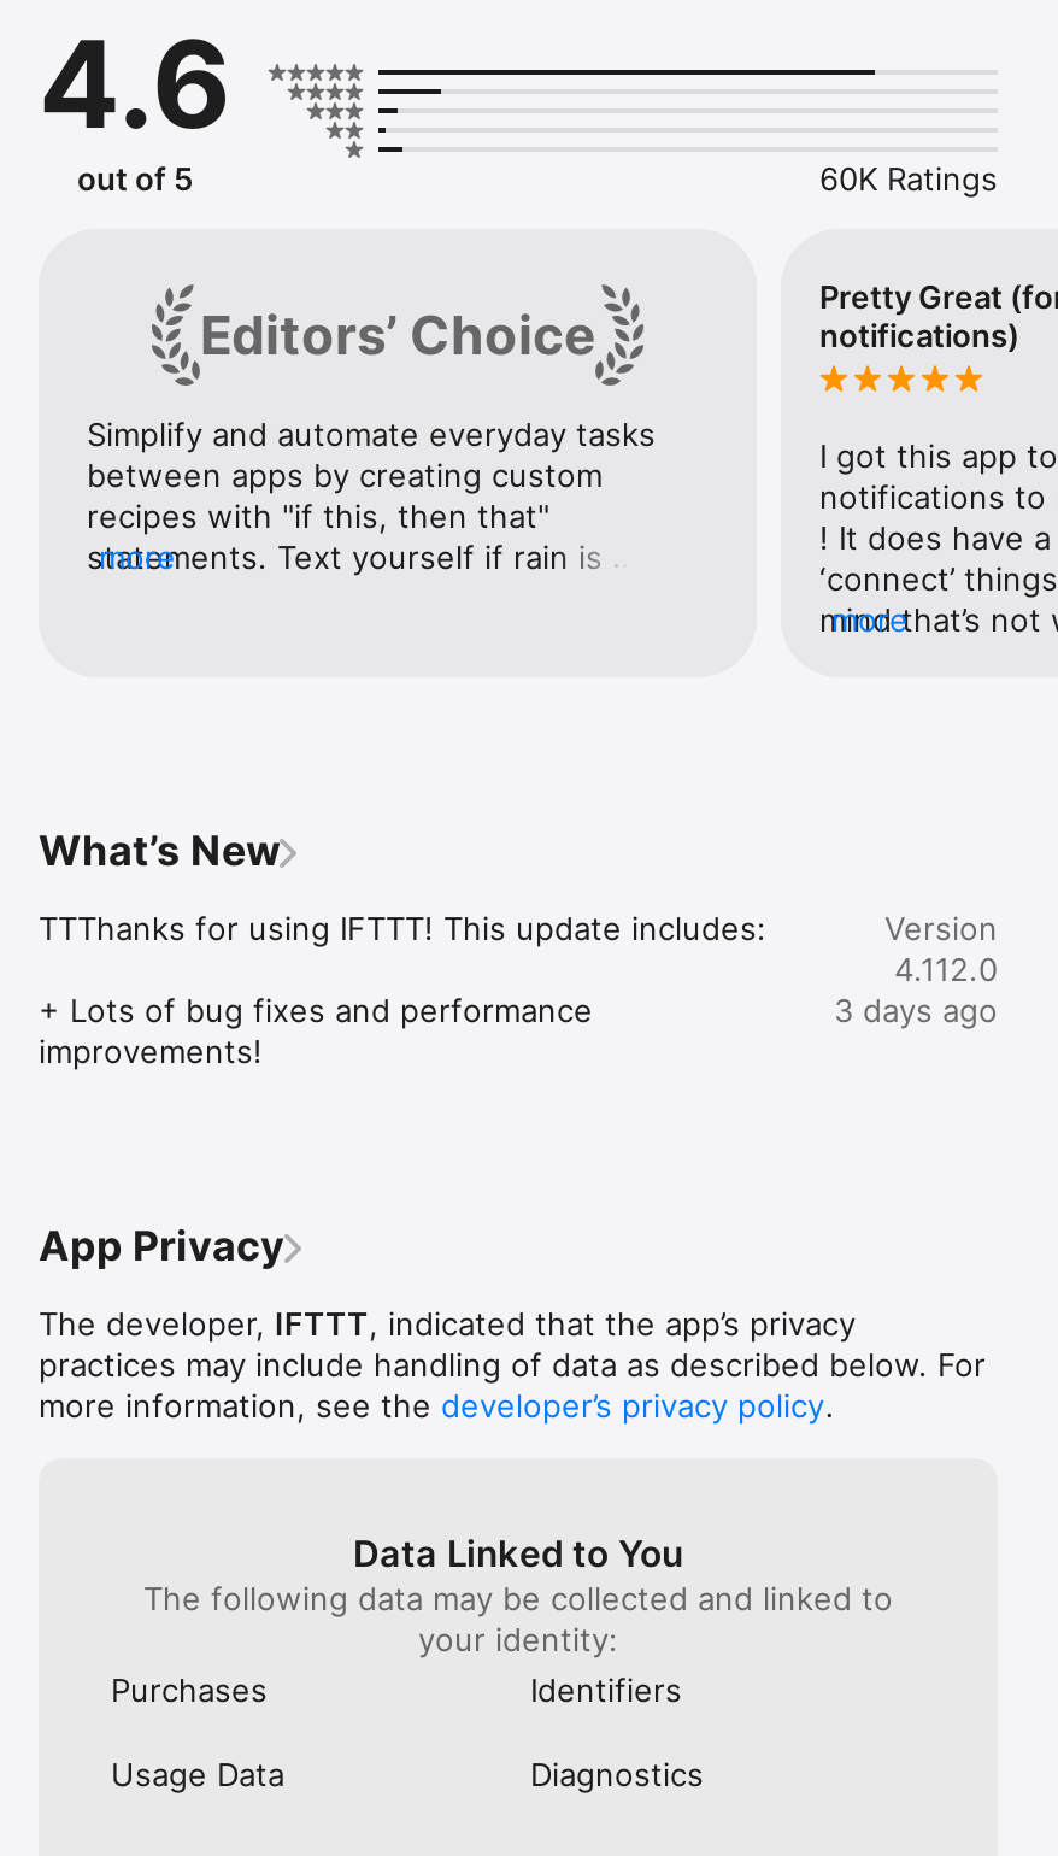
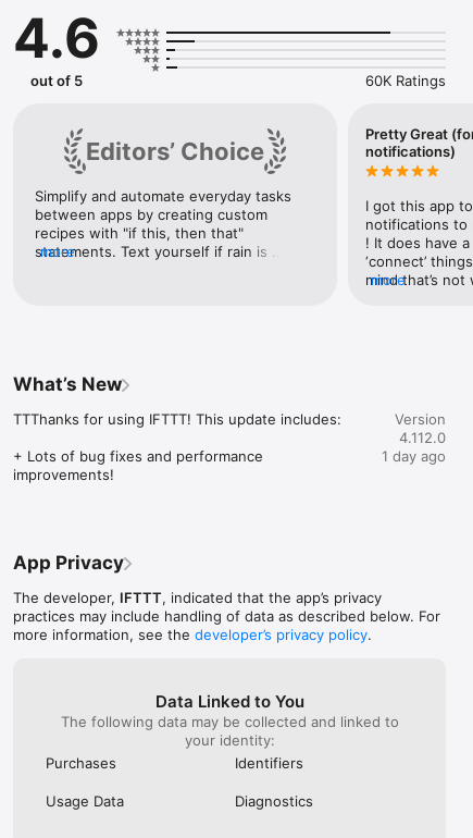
[834,991,998,1030] 3 days ago -> [382,448,446,465] 1 day ago

